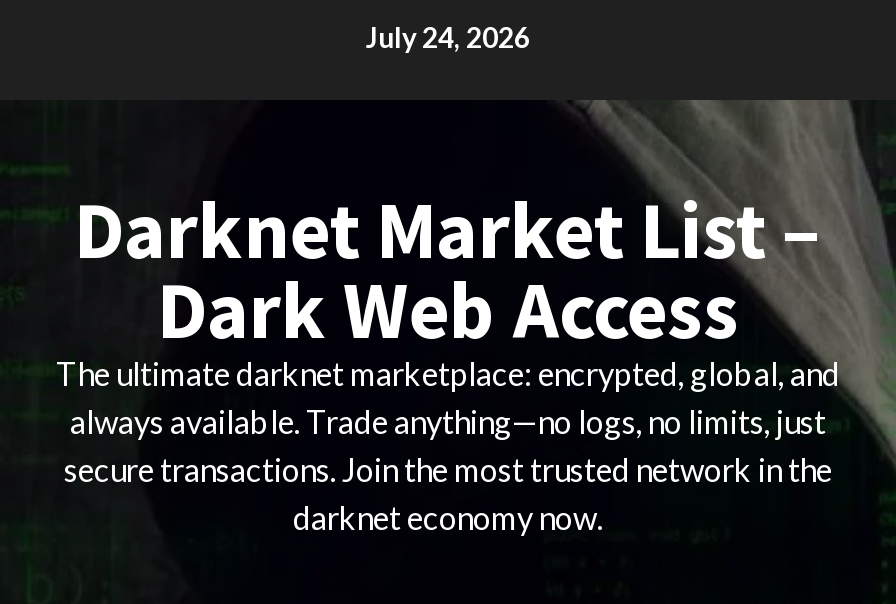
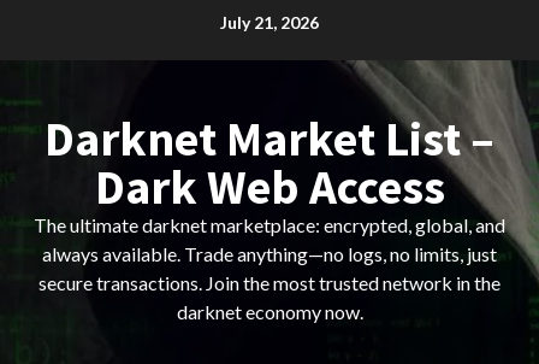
[366,19,530,53] July 24, 2026 -> [220,11,319,32] July 21, 2026

